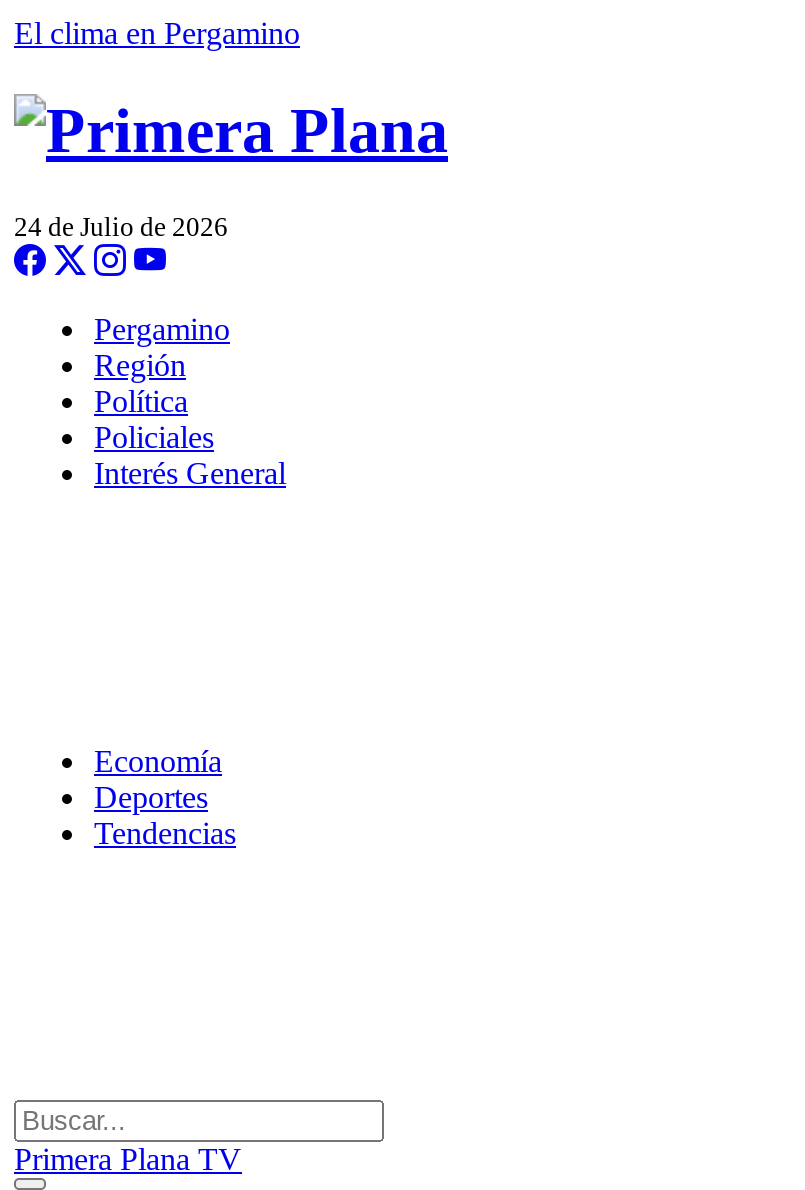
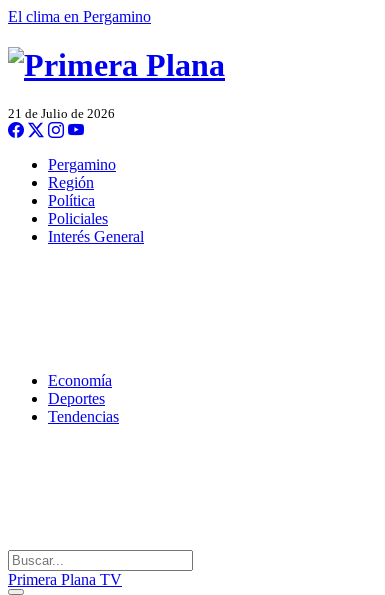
[14,212,228,242] 24 de Julio de 2026 -> [8,106,115,121] 21 de Julio de 2026

